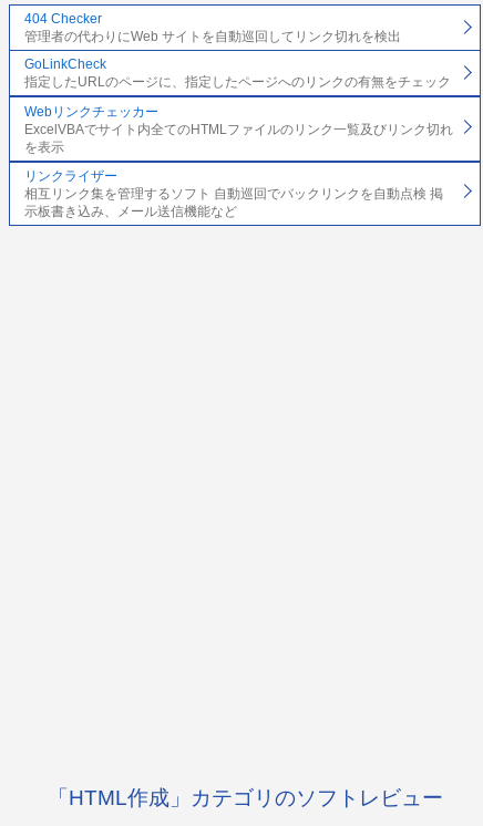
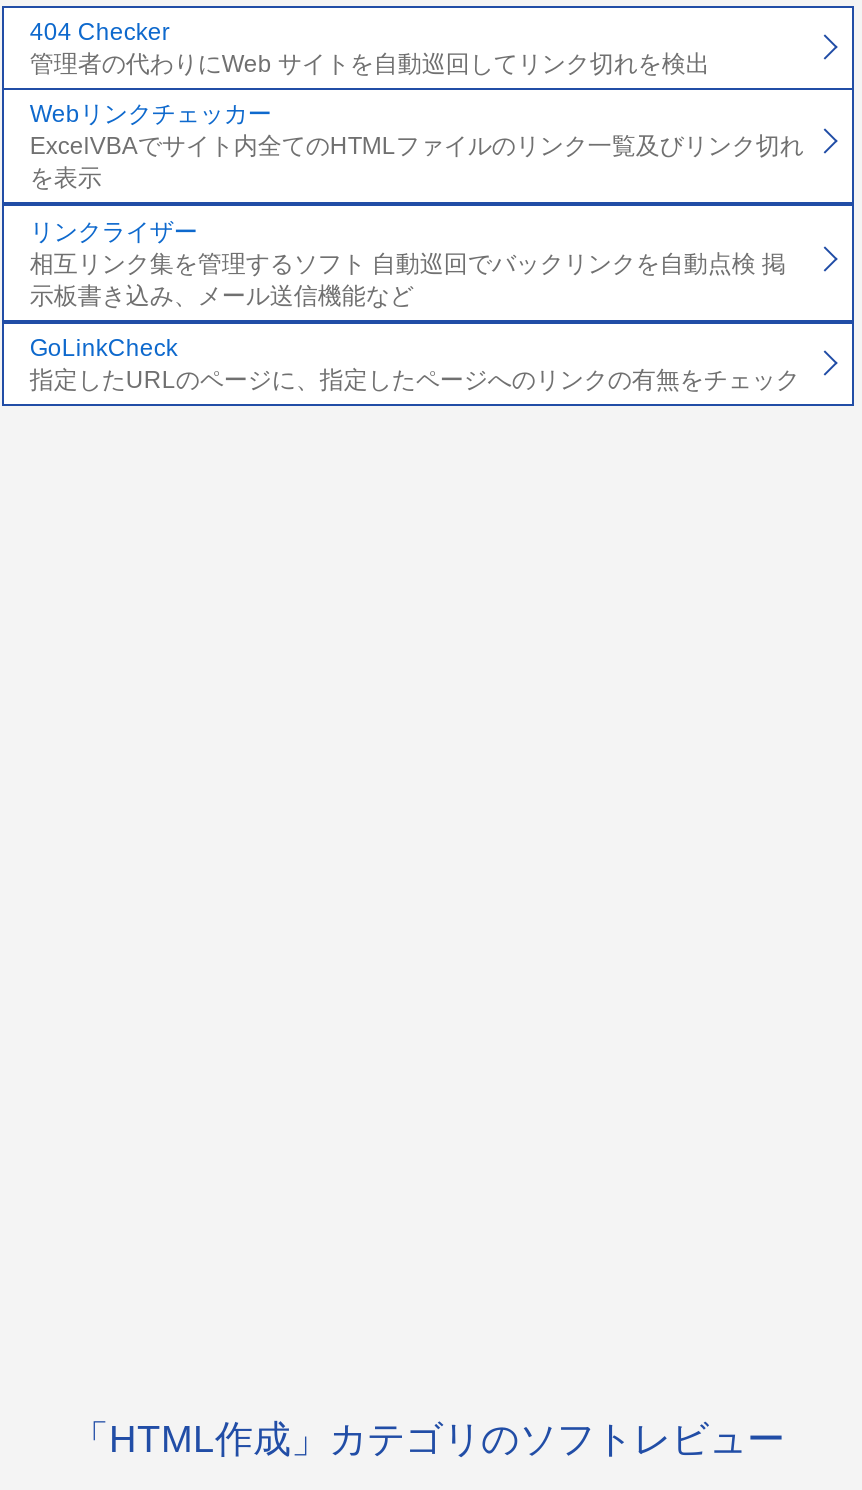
moved [24,57,451,90] -> [30,334,800,394]: GoLinkCheck | 指定したURLのページに、指定したページへのリンクの有無をチェック
moved [24,104,453,219] -> [30,100,804,309]: Webリンクチェッカー | ExcelVBAでサイト内全てのHTMLファイルのリンク一覧及びリンク切れ | を表示 | リンクライザー | 相互リンク集を管理するソフト 自動巡回でバックリンクを自動点検 掲 | 示板書き込み、メール送信機能など

